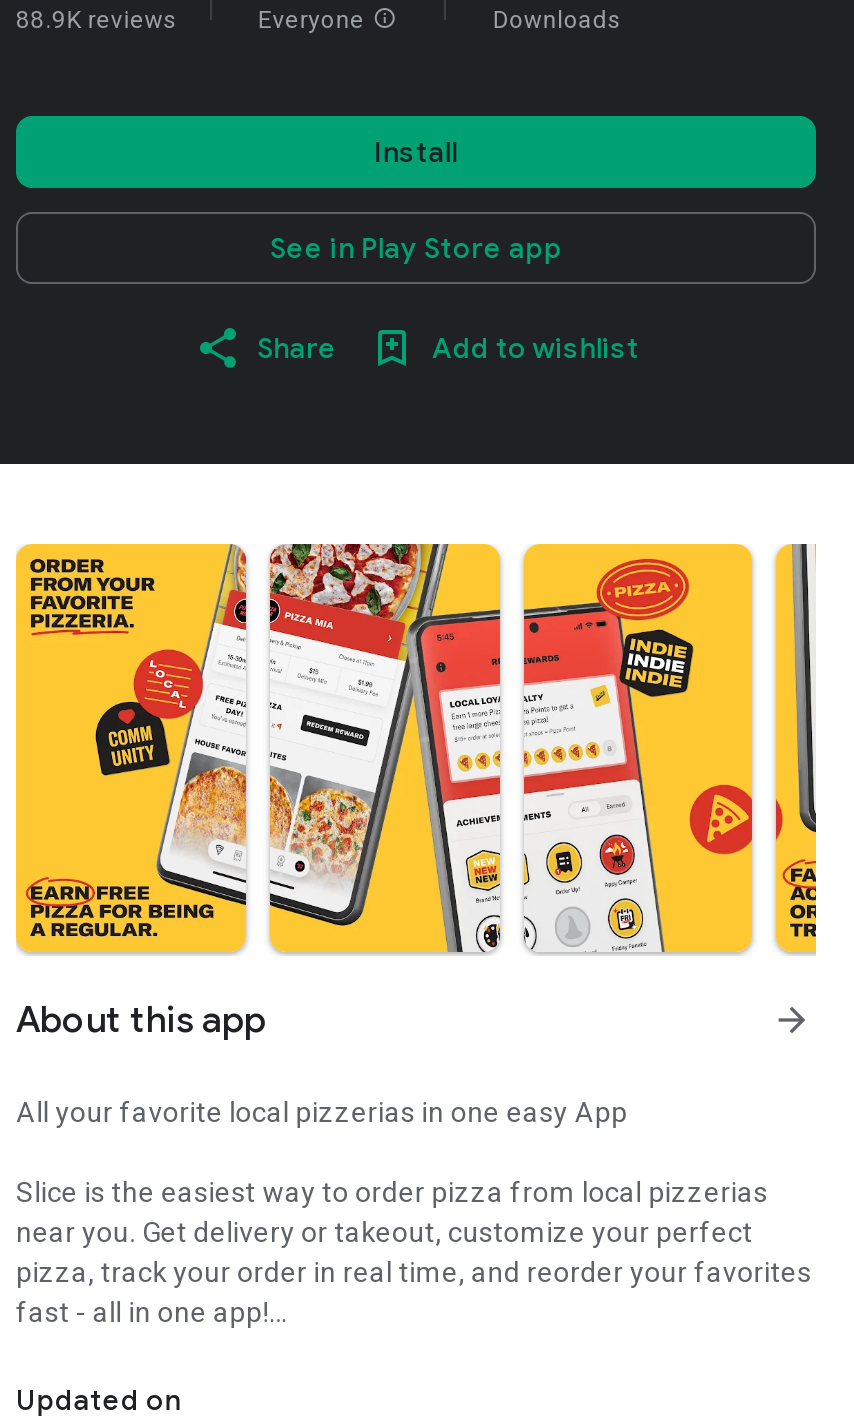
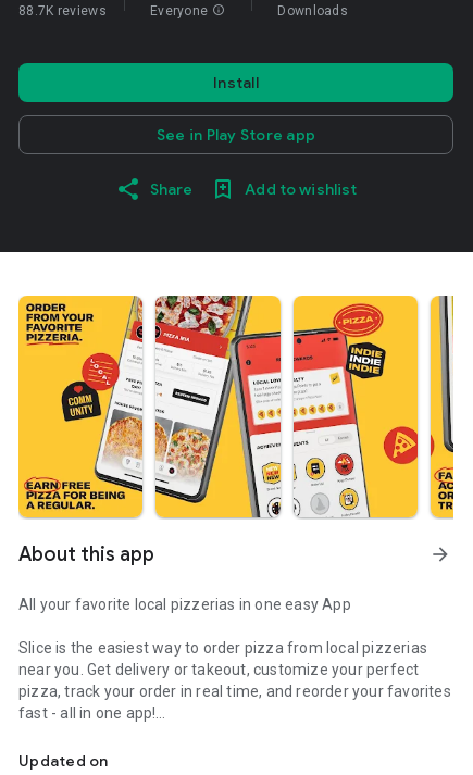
[16,6,178,34] 88.9K reviews -> [18,3,106,18] 88.7K reviews

